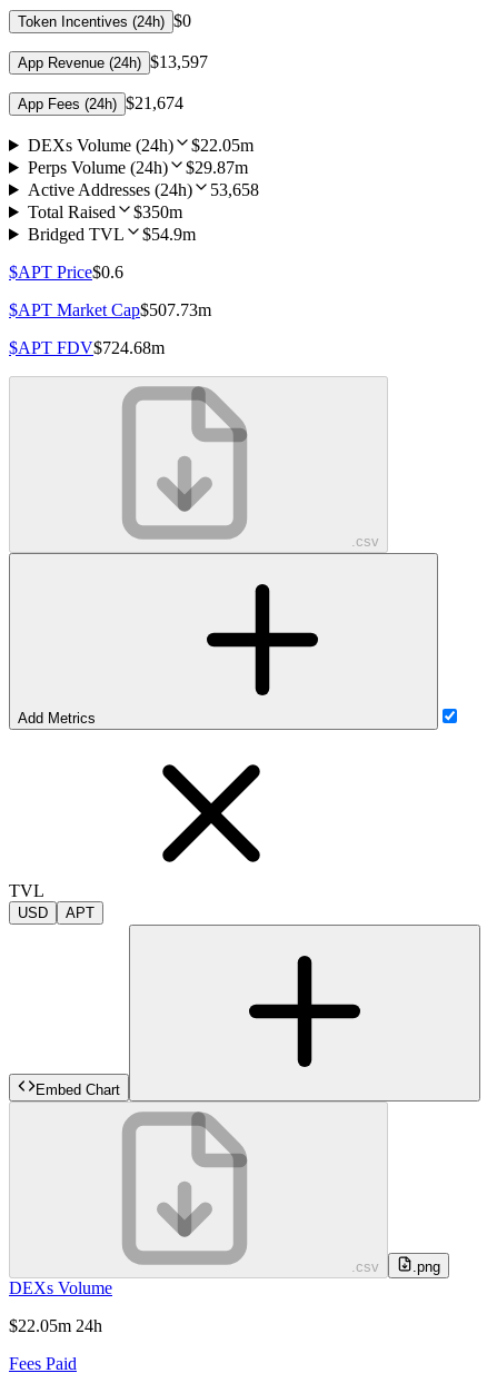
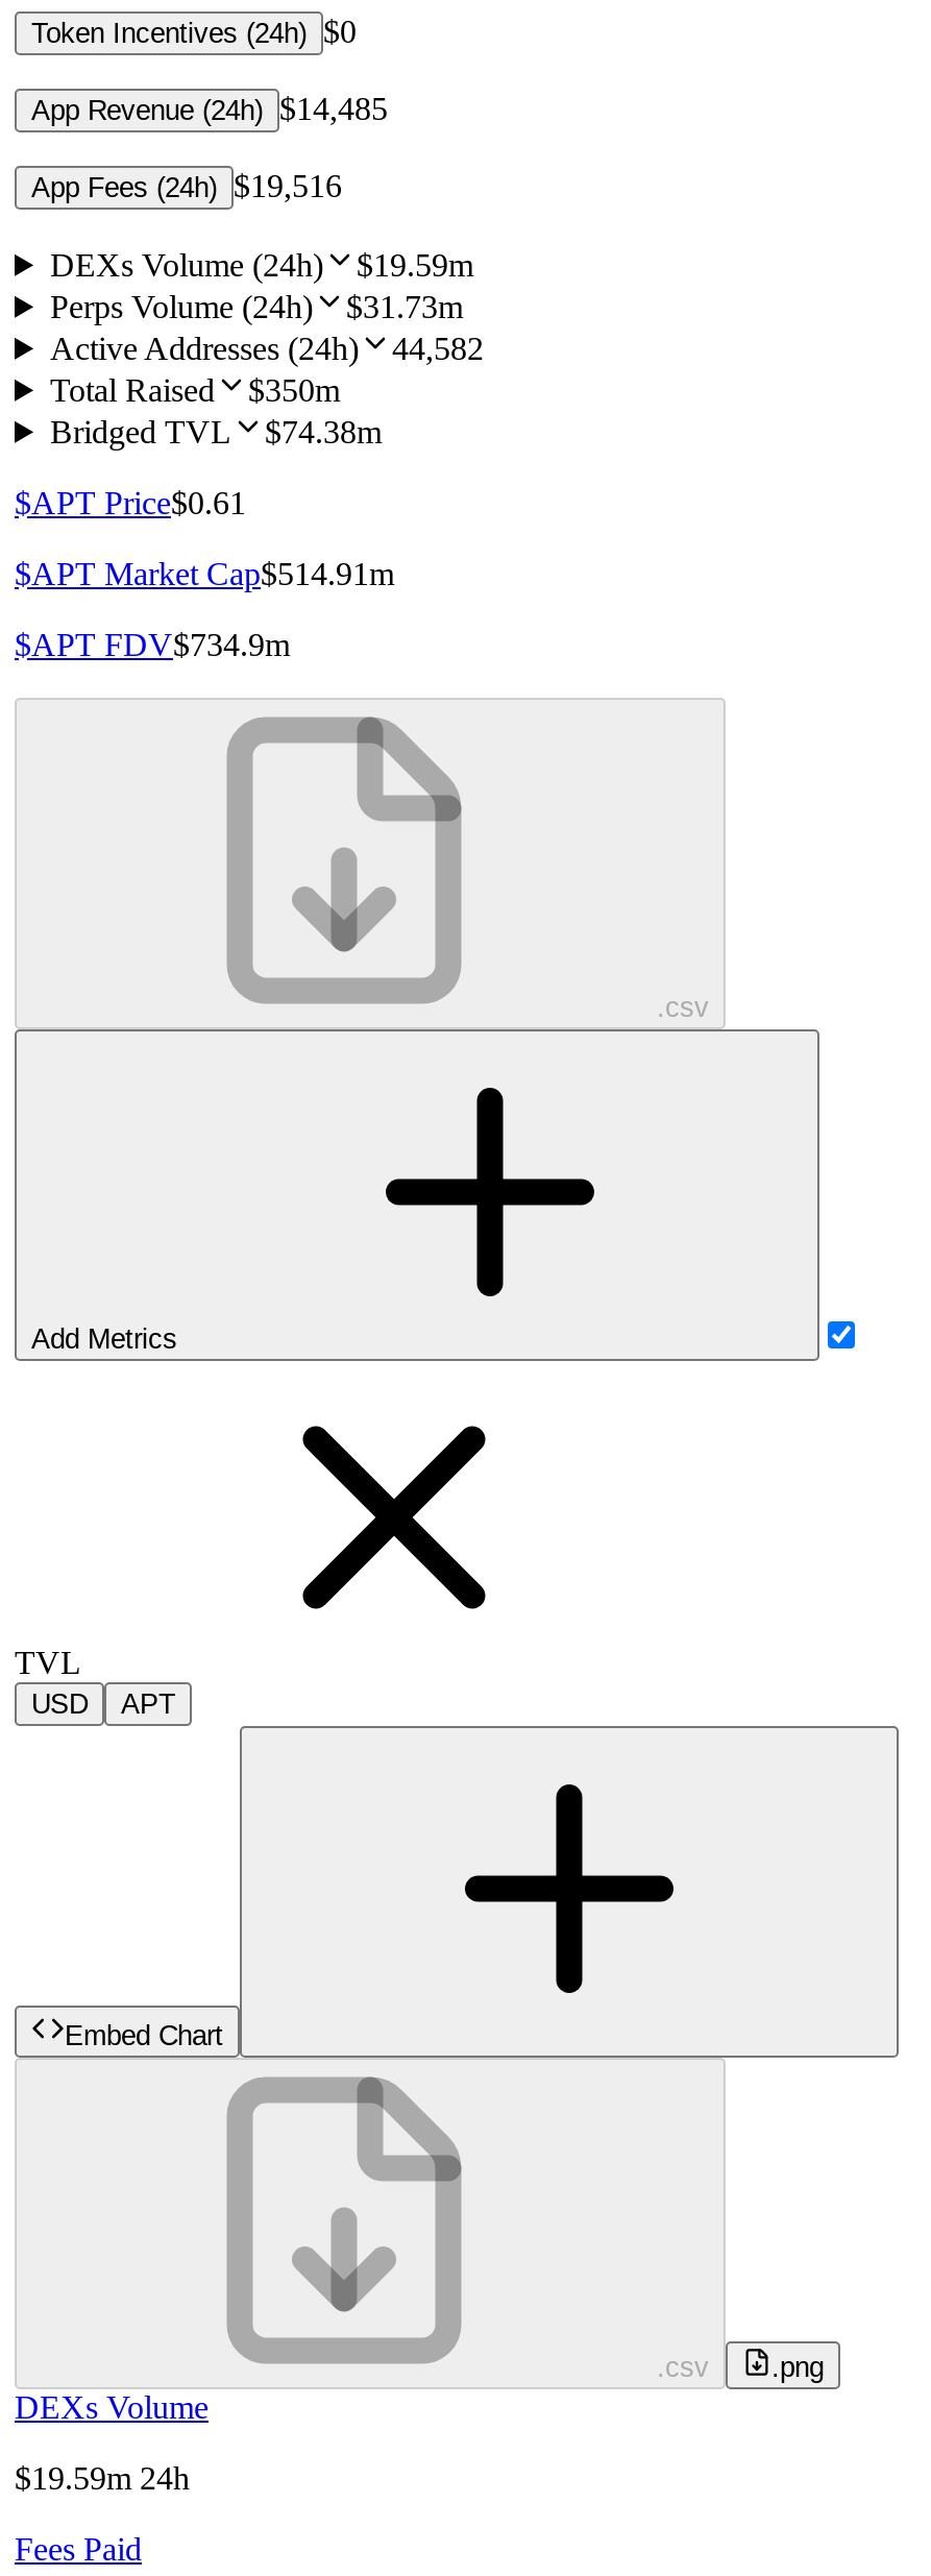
[18,52,208,71] App Revenue (24h) $13,597 -> [31,91,388,126] App Revenue (24h) $14,485
[18,93,183,112] App Fees (24h) $21,674 -> [31,168,342,203] App Fees (24h) $19,516
[28,136,253,155] DEXs Volume (24h) $22.05m -> [50,247,473,282] DEXs Volume (24h) $19.59m
[28,158,248,177] Perps Volume (24h) $29.87m -> [50,289,463,324] Perps Volume (24h) $31.73m
[28,180,259,199] Active Addresses (24h) 53,658 -> [50,330,484,366] Active Addresses (24h) 44,582
[28,225,196,244] Bridged TVL $54.9m -> [50,414,381,449] Bridged TVL $74.38m
[9,262,123,281] $APT Price$0.6 -> [15,485,246,520] $APT Price$0.61
[9,300,211,319] $APT Market Cap$507.73m -> [15,556,394,591] $APT Market Cap$514.91m
[9,338,165,357] $APT FDV$724.68m -> [15,627,290,662] $APT FDV$734.9m
[9,1316,102,1335] $22.05m 24h -> [15,2460,190,2495] $19.59m 24h

